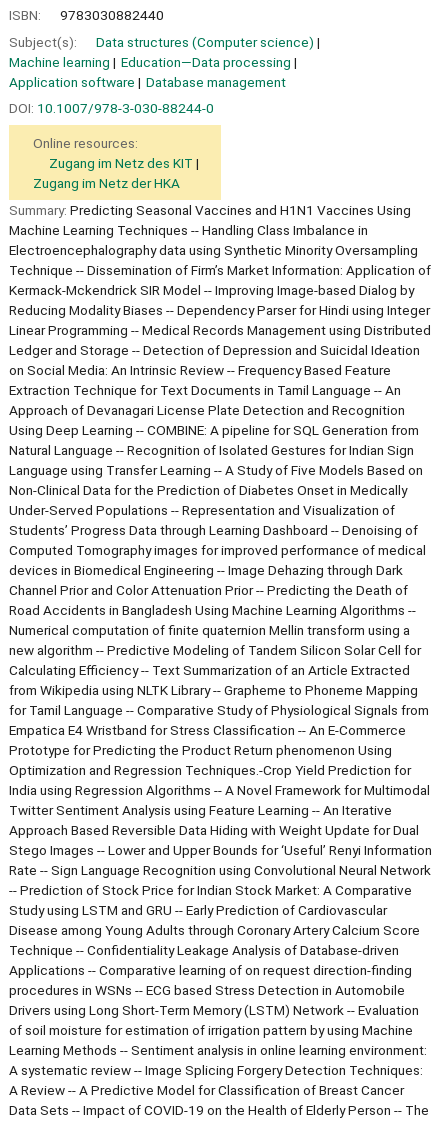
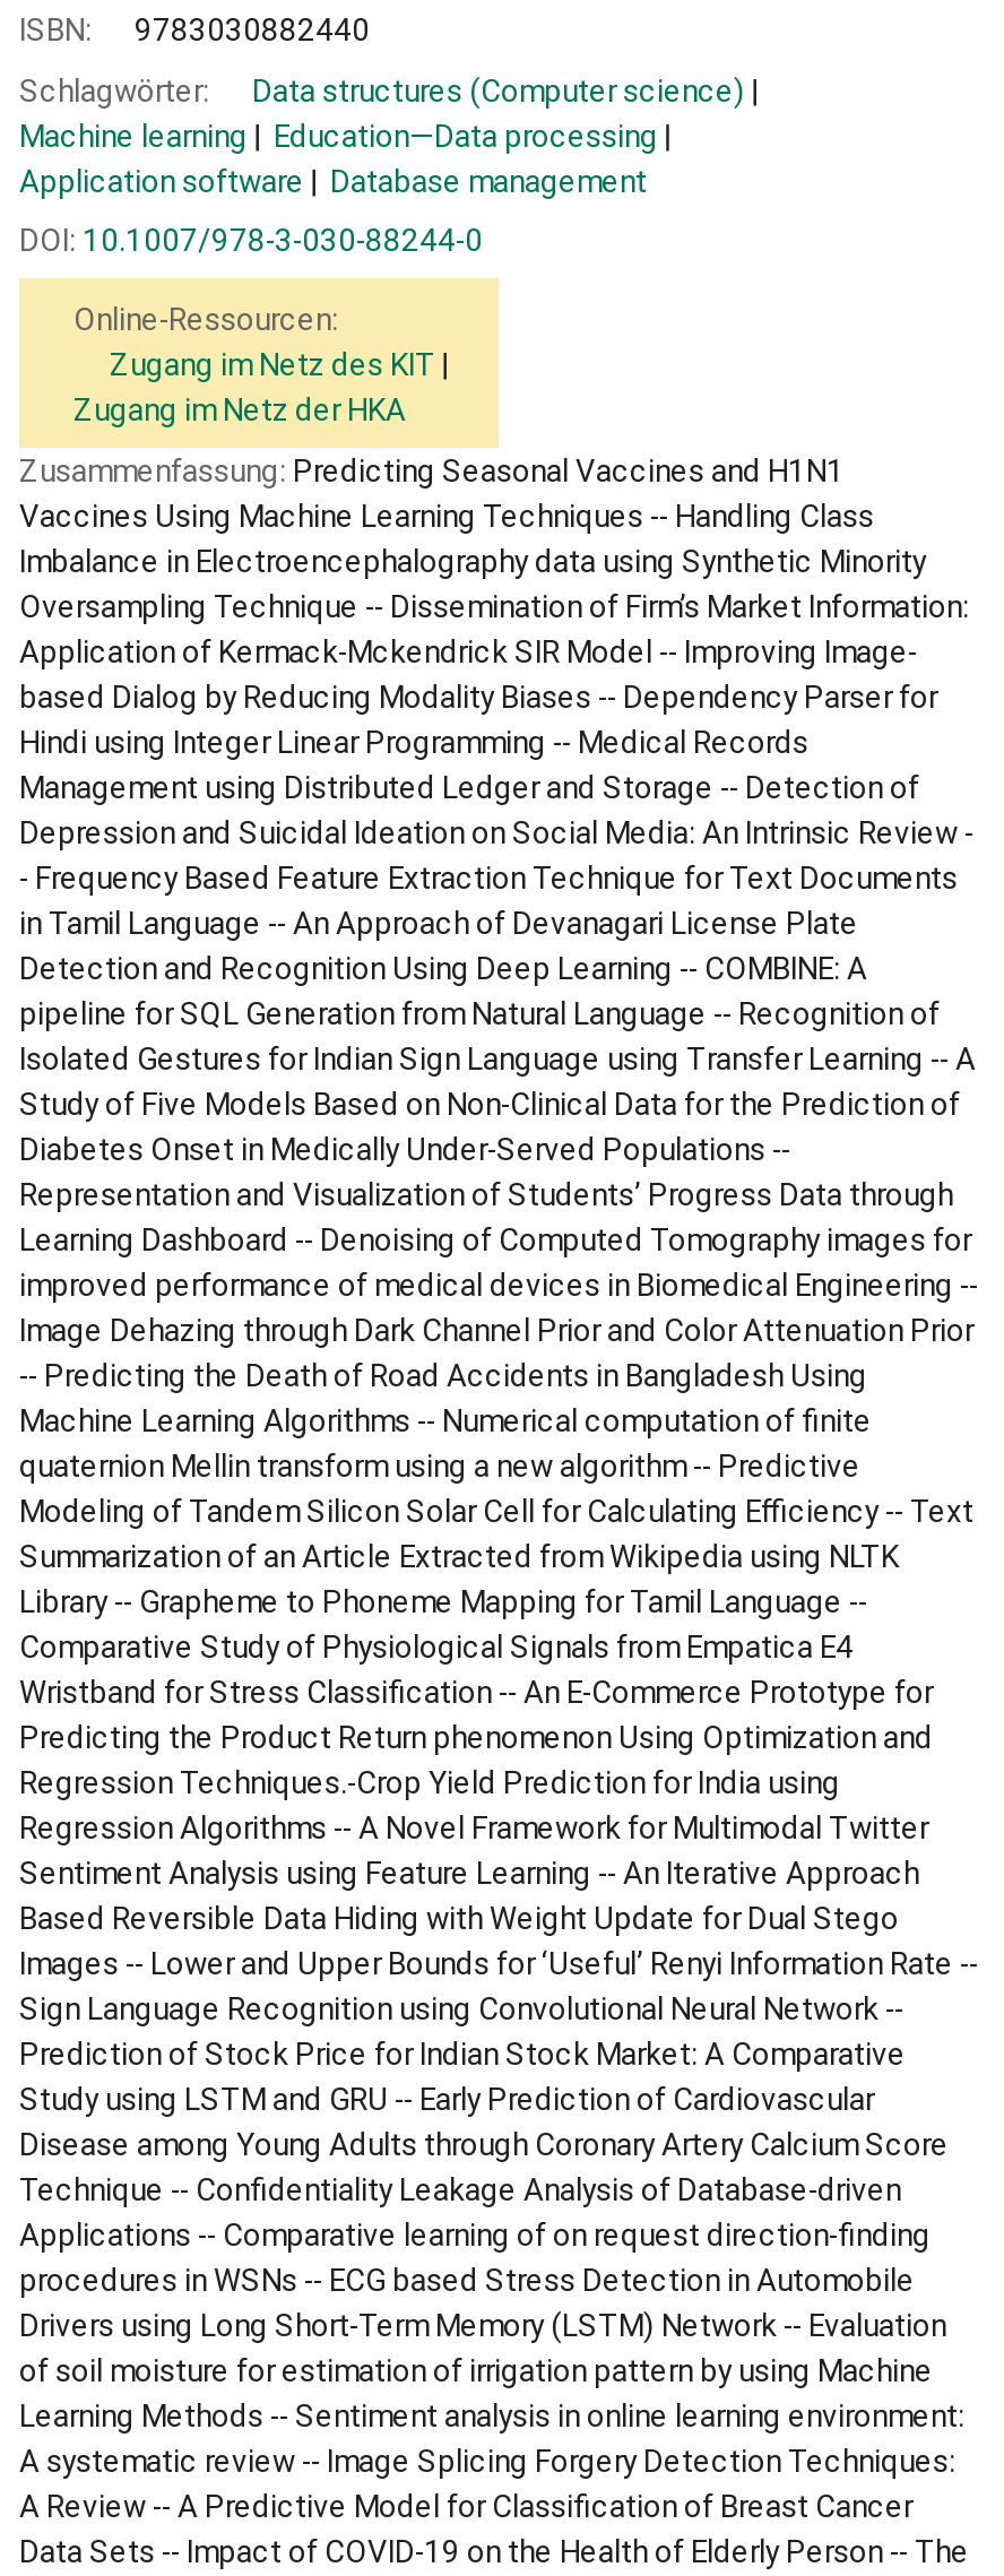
[9,33,80,49] Subject(s): -> [19,71,216,107] Schlagwörter:
[33,135,138,151] Online resources: -> [73,301,338,337] Online-Ressourcen:
[9,202,432,898] Summary: Predicting Seasonal Vaccines and H1N1 Vaccines Using | Machine Learning Techniques -- Handling Class Imbalance in | Electroencephalography data using Synthetic Minority Oversampling | Technique -- Dissemination of Firm’s Market Information: Application of | Kermack-Mckendrick SIR Model -- Improving Image-based Dialog by | Reducing Modality Biases -- Dependency Parser for Hindi using Integer | Linear Programming -- Medical Records Management using Distributed | Ledger and Storage -- Detection of Depression and Suicidal Ideation | on Social Media: An Intrinsic Review -- Frequency Based Feature | Extraction Technique for Text Documents in Tamil Language -- An | Approach of Devanagari License Plate Detection and Recognition | Using Deep Learning -- COMBINE: A pipeline for SQL Generation from | Natural Language -- Recognition of Isolated Gestures for Indian Sign | Language using Transfer Learning -- A Study of Five Models Based on | Non-Clinical Data for the Prediction of Diabetes Onset in Medically | Under-Served Populations -- Representation and Visualization of | Students’ Progress Data through Learning Dashboard -- Denoising of | Computed Tomography images for improved performance of medical | devices in Biomedical Engineering -- Image Dehazing through Dark | Channel Prior and Color Attenuation Prior -- Predicting the Death of | Road Accidents in Bangladesh Using Machine Learning Algorithms -- | Numerical computation of finite quaternion Mellin transform using a | new algorithm -- Predictive Modeling of Tandem Silicon Solar Cell for | Calculating Efficiency -- Text Summarization of an Article Extracted | from Wikipedia using NLTK Library -- Grapheme to Phoneme Mapping | for Tamil Language -- Comparative Study of Physiological Signals from | Empatica E4 Wristband for Stress Classification -- An E-Commerce | Prototype for Predicting the Product Return phenomenon Using | Optimization and Regression Techniques.-Crop Yield Prediction for | India using Regression Algorithms -- A Novel Framework for Multimodal | Twitter Sentiment Analysis using Feature Learning -- An Iterative | Approach Based Reversible Data Hiding with Weight Update for Dual | Stego Images -- Lower and Upper Bounds for ‘Useful’ Renyi Information | Rate -- Sign Language Recognition using Convolutional Neural Network | -- Prediction of Stock Price for Indian Stock Market: A Comparative -> [19,452,978,2071] Zusammenfassung: Predicting Seasonal Vaccines and H1N1 | Vaccines Using Machine Learning Techniques -- Handling Class | Imbalance in Electroencephalography data using Synthetic Minority | Oversampling Technique -- Dissemination of Firm’s Market Information: | Application of Kermack-Mckendrick SIR Model -- Improving Image- | based Dialog by Reducing Modality Biases -- Dependency Parser for | Hindi using Integer Linear Programming -- Medical Records | Management using Distributed Ledger and Storage -- Detection of | Depression and Suicidal Ideation on Social Media: An Intrinsic Review - | - Frequency Based Feature Extraction Technique for Text Documents | in Tamil Language -- An Approach of Devanagari License Plate | Detection and Recognition Using Deep Learning -- COMBINE: A | pipeline for SQL Generation from Natural Language -- Recognition of | Isolated Gestures for Indian Sign Language using Transfer Learning -- A | Study of Five Models Based on Non-Clinical Data for the Prediction of | Diabetes Onset in Medically Under-Served Populations -- | Representation and Visualization of Students’ Progress Data through | Learning Dashboard -- Denoising of Computed Tomography images for | improved performance of medical devices in Biomedical Engineering -- | Image Dehazing through Dark Channel Prior and Color Attenuation Prior | -- Predicting the Death of Road Accidents in Bangladesh Using | Machine Learning Algorithms -- Numerical computation of finite | quaternion Mellin transform using a new algorithm -- Predictive | Modeling of Tandem Silicon Solar Cell for Calculating Efficiency -- Text | Summarization of an Article Extracted from Wikipedia using NLTK | Library -- Grapheme to Phoneme Mapping for Tamil Language -- | Comparative Study of Physiological Signals from Empatica E4 | Wristband for Stress Classification -- An E-Commerce Prototype for | Predicting the Product Return phenomenon Using Optimization and | Regression Techniques.-Crop Yield Prediction for India using | Regression Algorithms -- A Novel Framework for Multimodal Twitter | Sentiment Analysis using Feature Learning -- An Iterative Approach | Based Reversible Data Hiding with Weight Update for Dual Stego | Images -- Lower and Upper Bounds for ‘Useful’ Renyi Information Rate -- | Sign Language Recognition using Convolutional Neural Network -- | Prediction of Stock Price for Indian Stock Market: A Comparative

